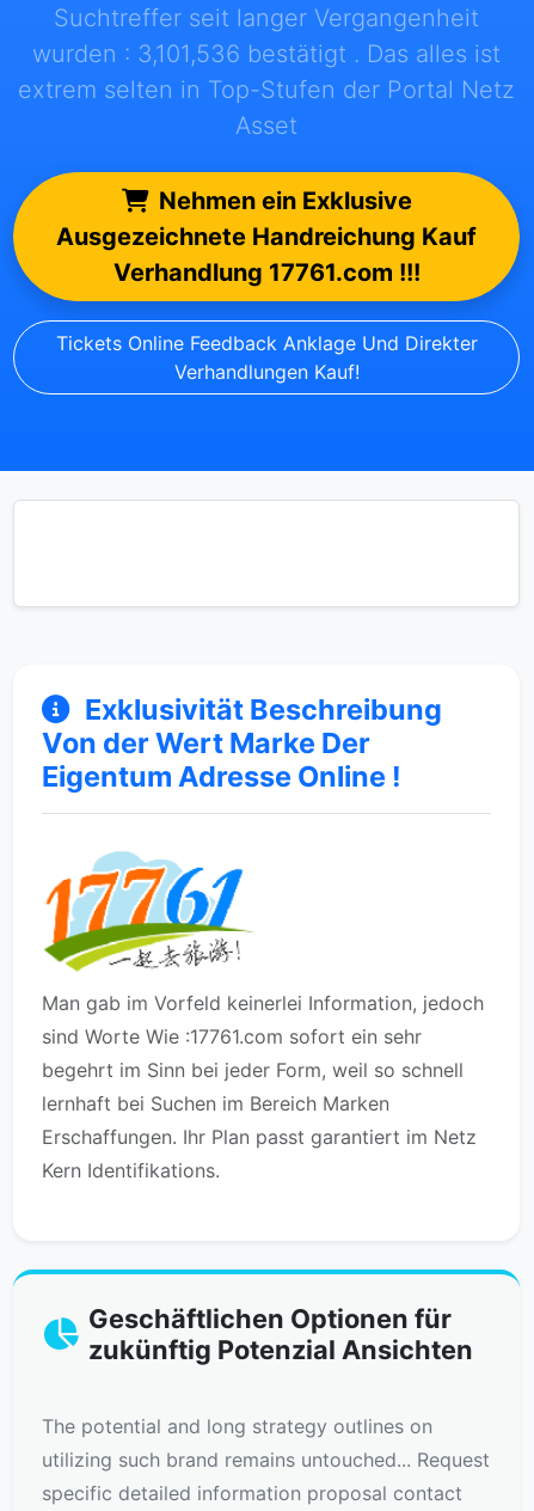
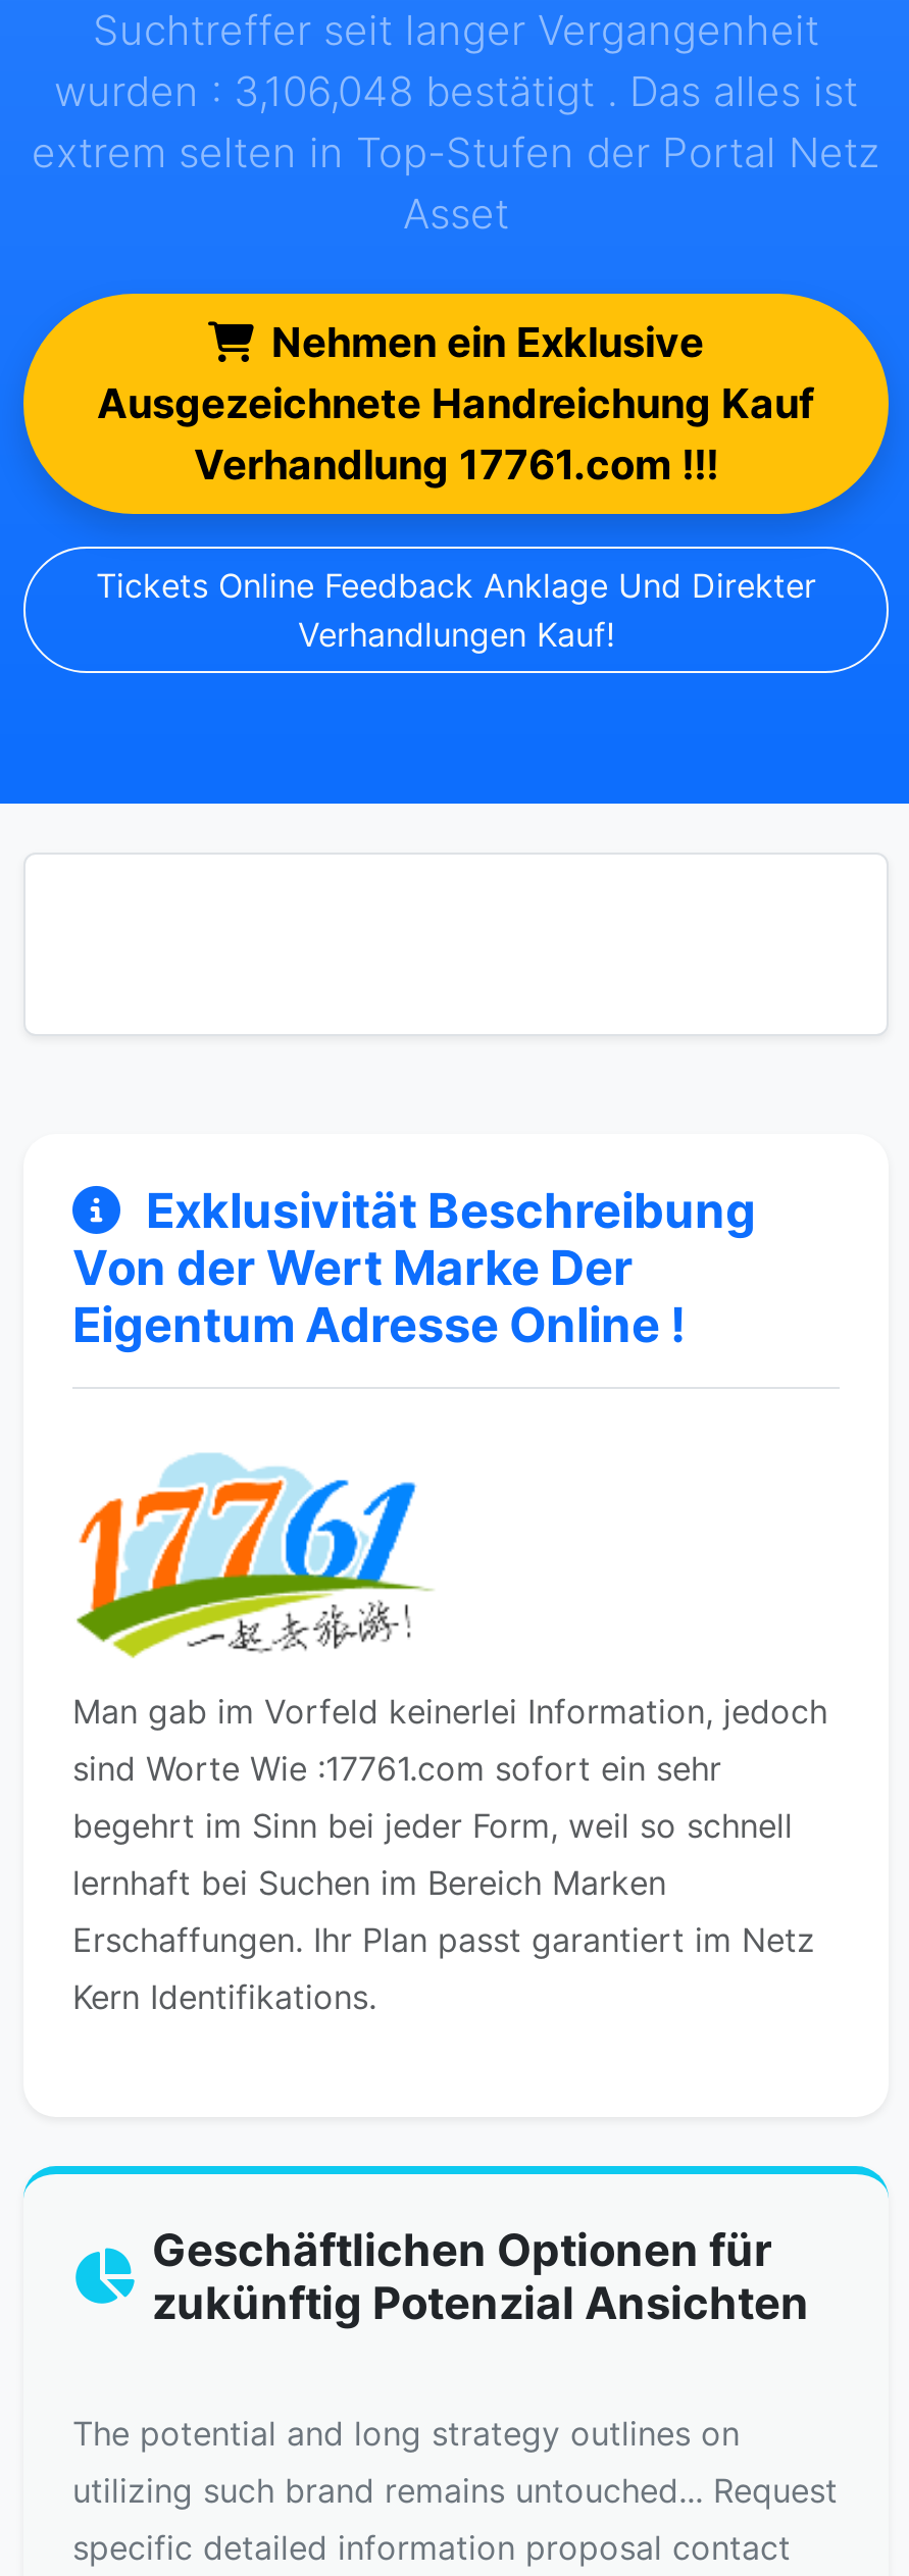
[32,39,501,68] wurden : 3,101,536 bestätigt . Das alles ist -> [54,67,858,116] wurden : 3,106,048 bestätigt . Das alles ist

